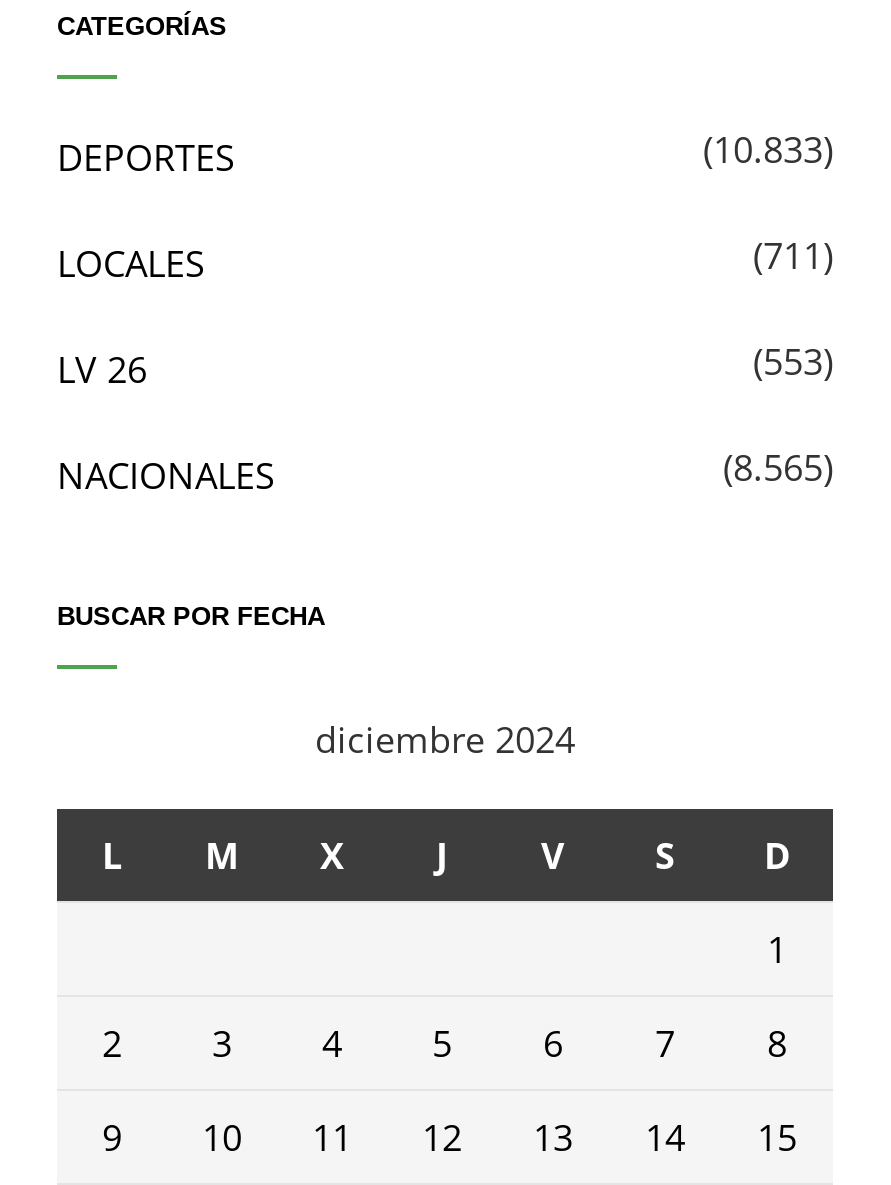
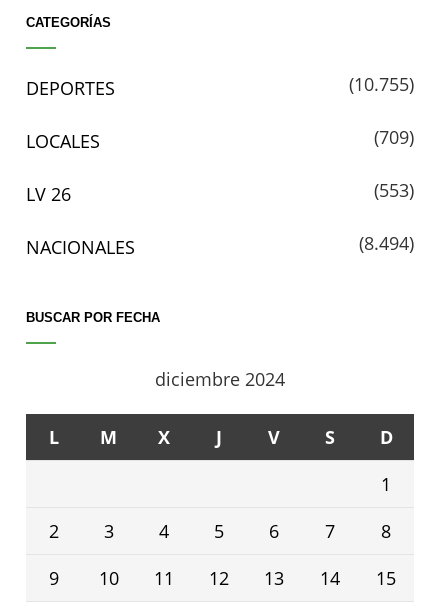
[703,125,833,173] (10.833) -> [349,72,414,96] (10.755)
[753,231,833,279] (711) -> [374,125,414,149] (709)
[723,443,833,491] (8.565) -> [359,231,414,255] (8.494)

